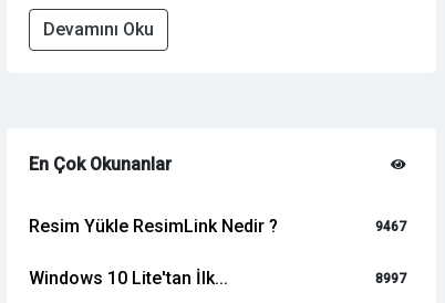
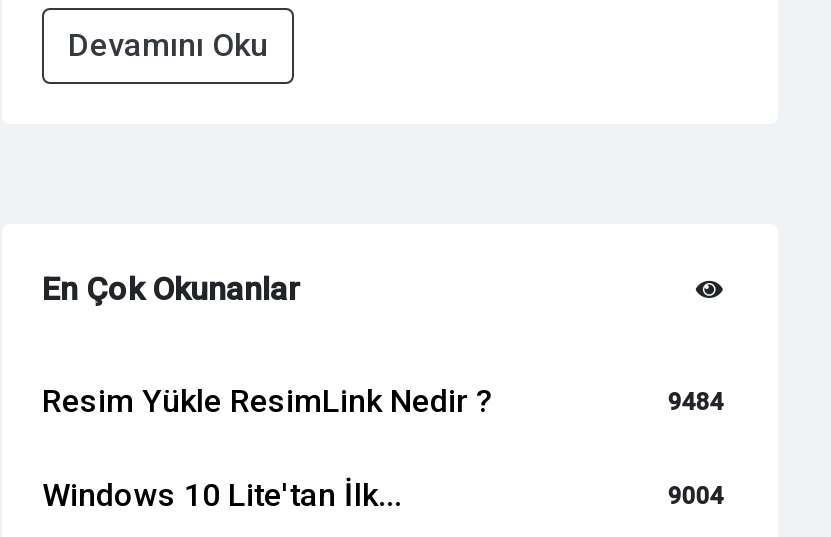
[375,219,406,234] 9467 -> [668,388,724,416] 9484
[375,271,406,286] 8997 -> [668,482,724,510] 9004

